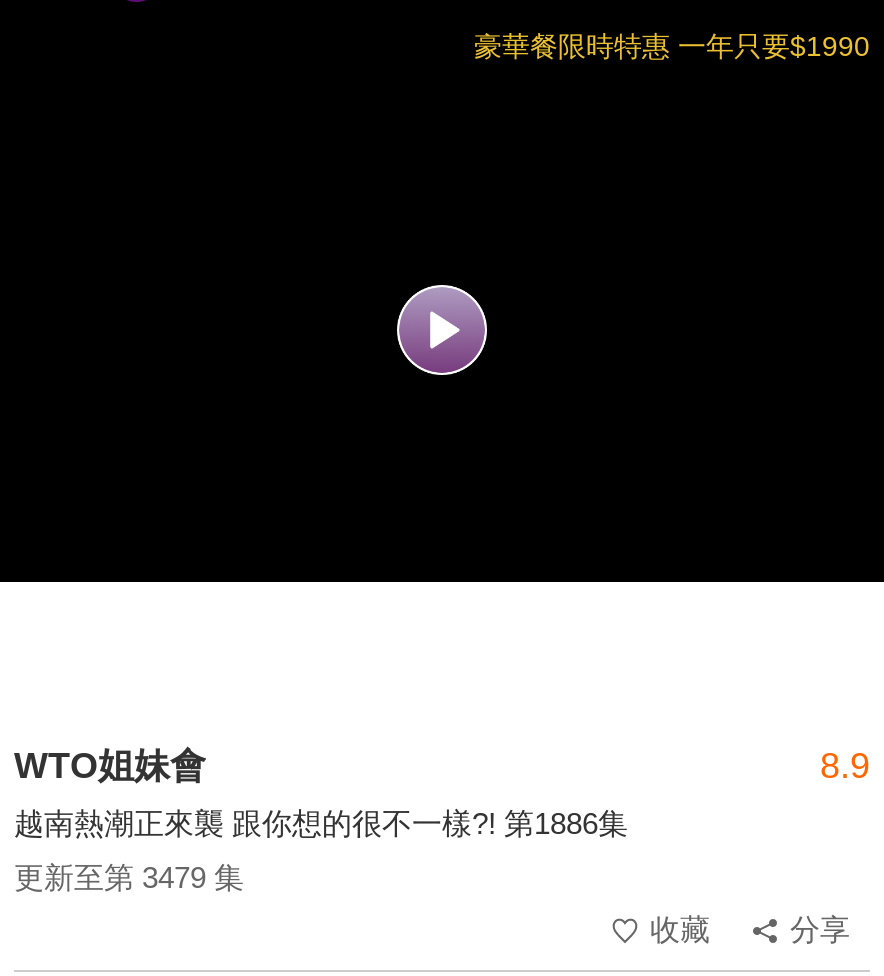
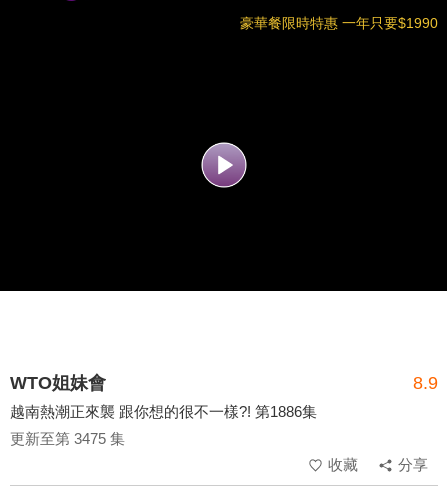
[14,860,244,894] 更新至第 3479 集 -> [10,430,125,447] 更新至第 3475 集

